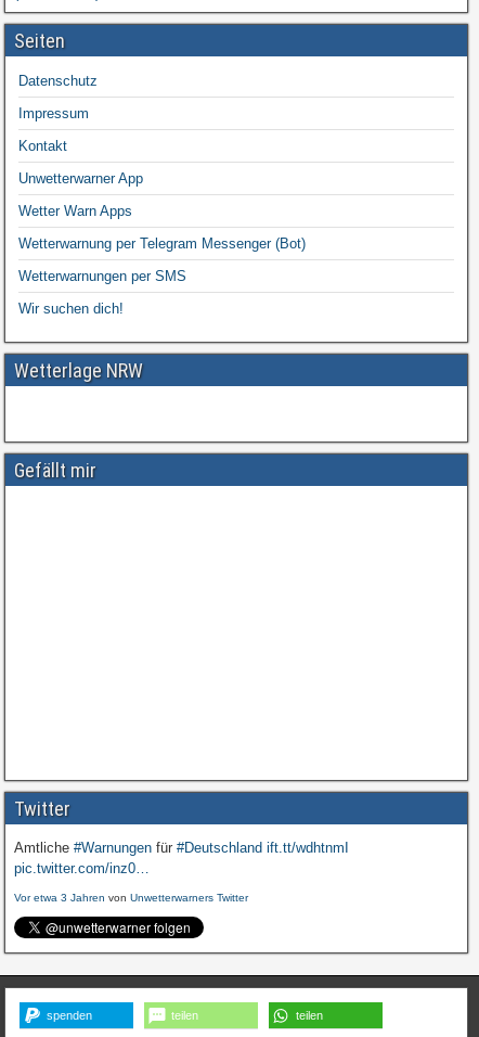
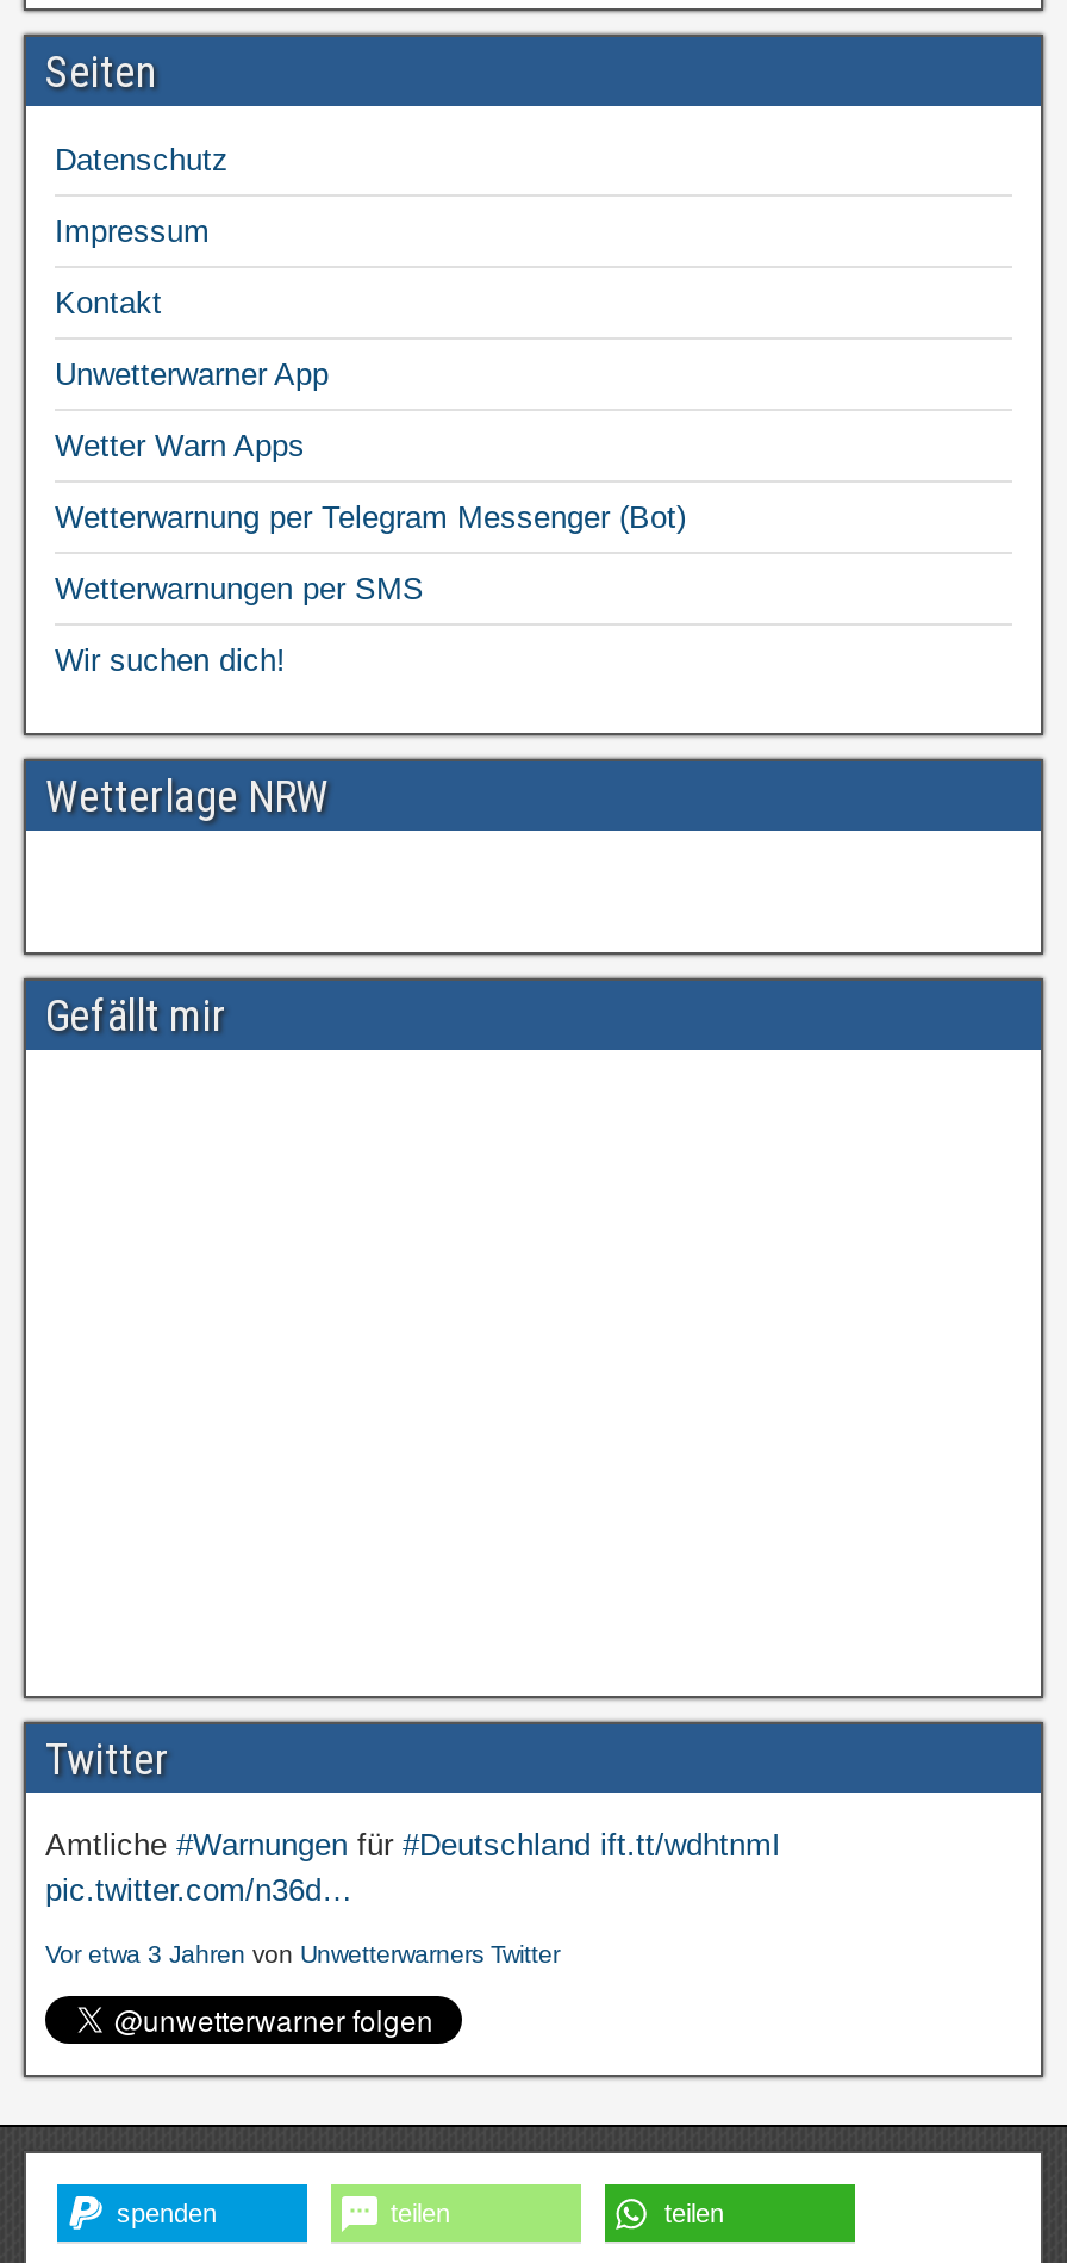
[14,860,150,876] pic.twitter.com/inz0… -> [45,1872,352,1908] pic.twitter.com/n36d…

